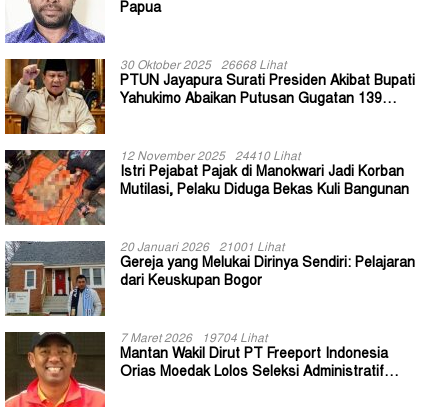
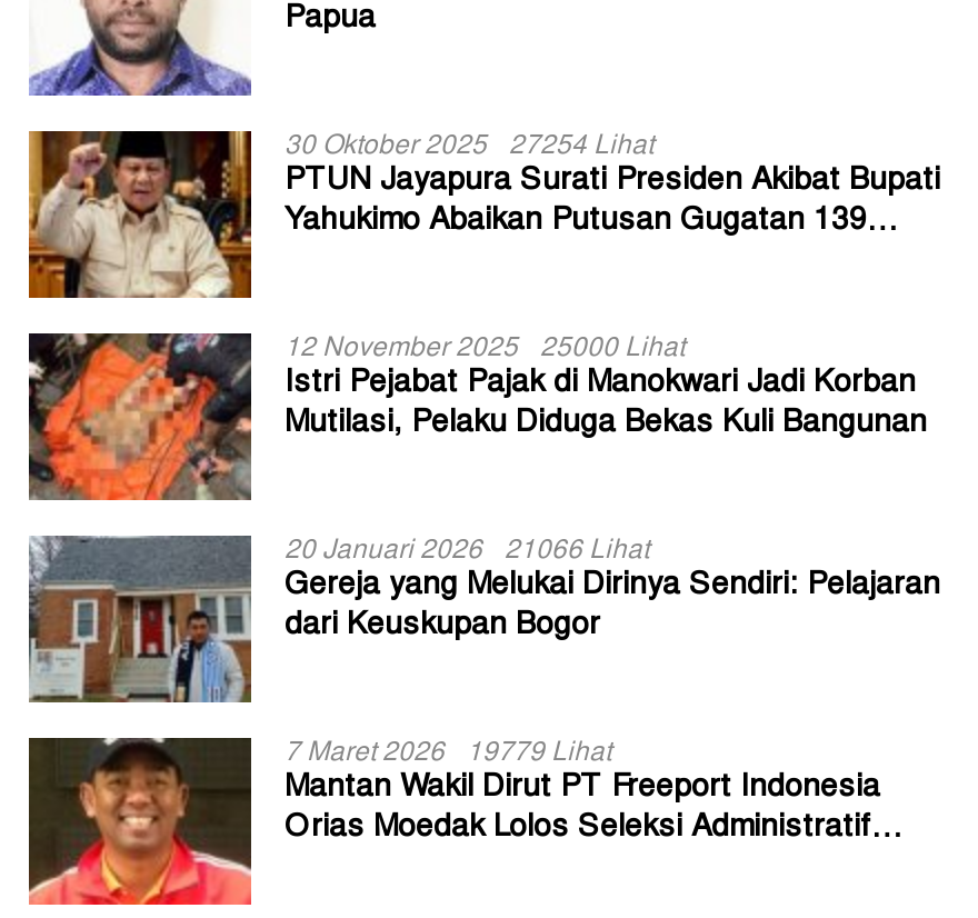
[120,60,286,72] 30 Oktober 2025 26668 Lihat -> [285,134,653,161] 30 Oktober 2025 27254 Lihat
[120,151,300,163] 12 November 2025 24410 Lihat -> [285,337,685,363] 12 November 2025 25000 Lihat
[120,242,284,254] 20 Januari 2026 21001 Lihat -> [285,539,649,565] 20 Januari 2026 21066 Lihat
[120,333,267,345] 7 Maret 2026 19704 Lihat -> [285,741,611,768] 7 Maret 2026 19779 Lihat

